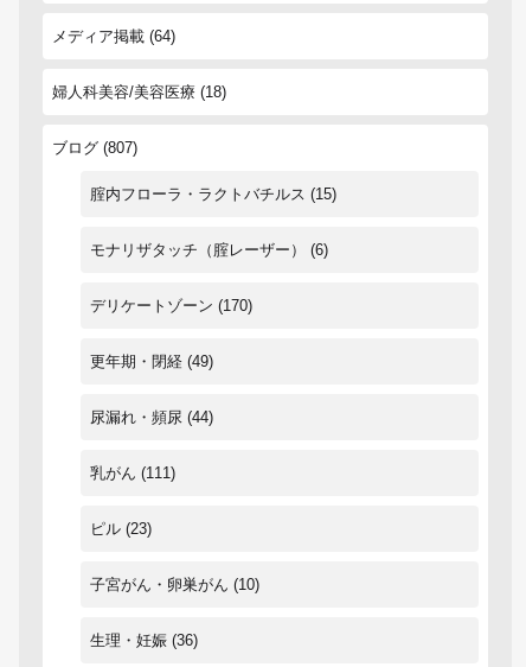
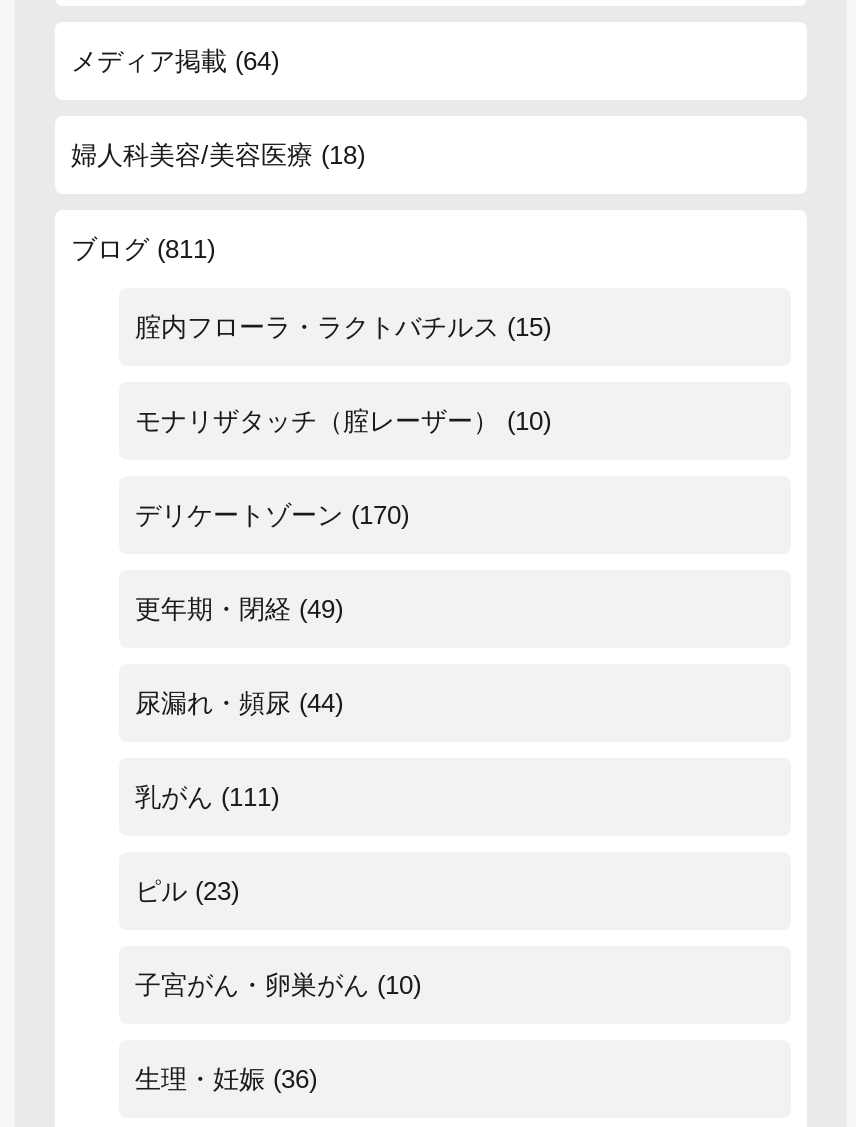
[52,139,137,157] ブログ(807) -> [71,235,215,265] ブログ(811)
[90,242,328,259] モナリザタッチ（腟レーザー）(6) -> [135,407,551,437] モナリザタッチ（腟レーザー）(10)

